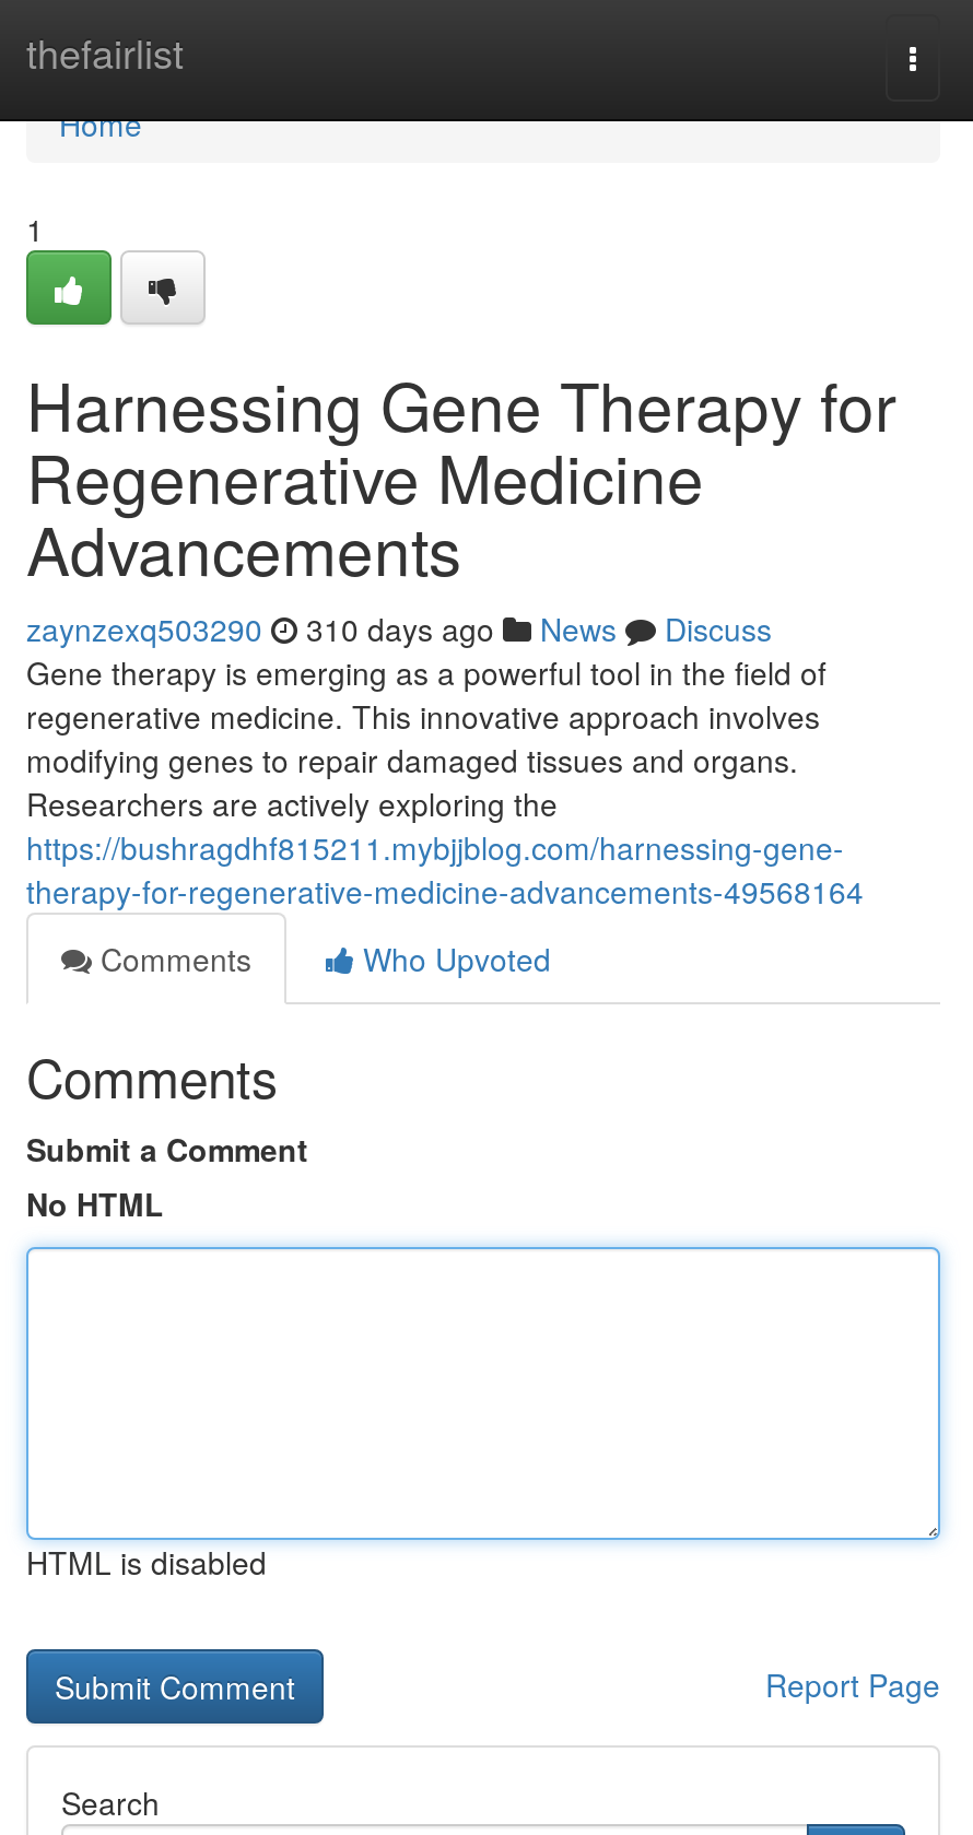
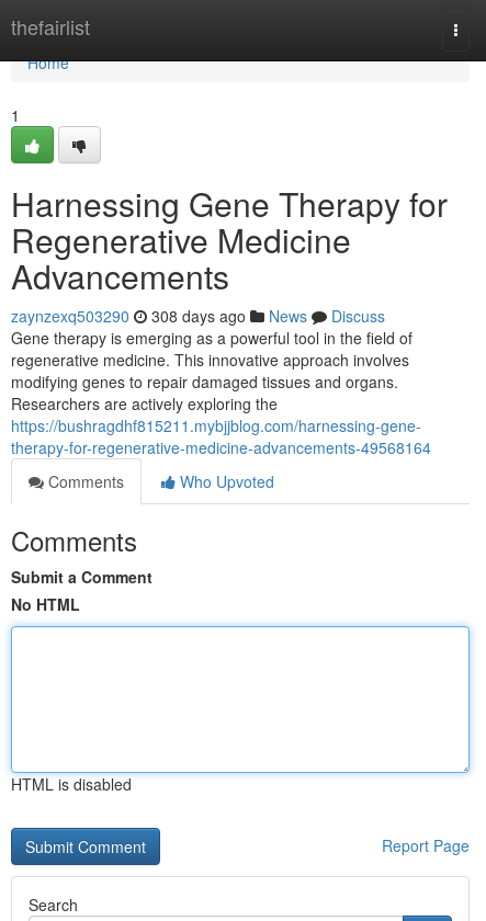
[26,607,772,650] zaynzexq503290 310 days ago News Discuss -> [11,305,385,327] zaynzexq503290 308 days ago News Discuss

